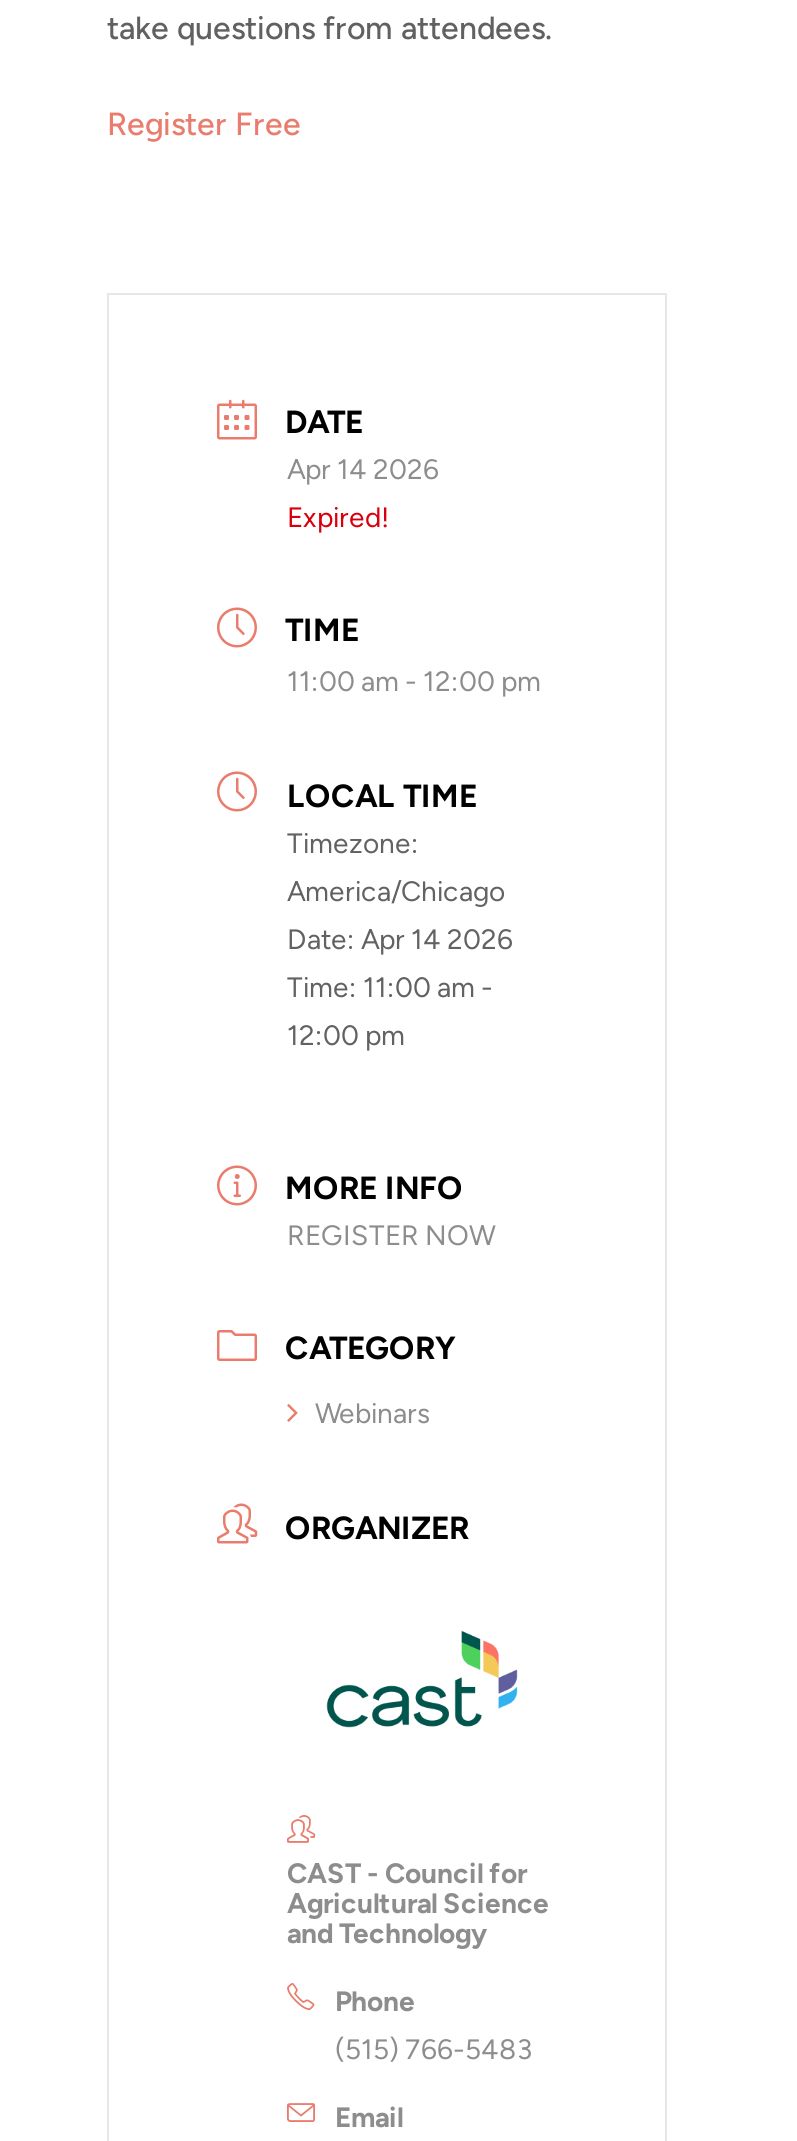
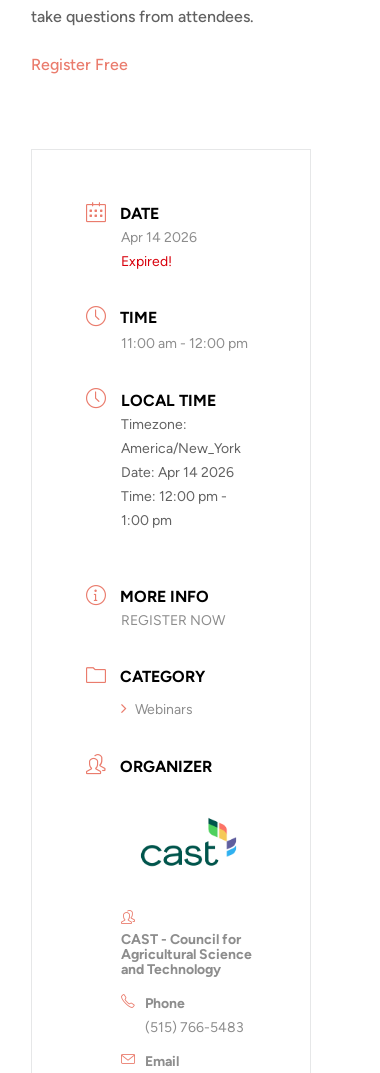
[287,875,505,909] America/Chicago -> [121,440,241,457] America/New_York
[287,971,493,1005] Time: 11:00 am - -> [121,488,227,505] Time: 12:00 pm -
[287,1019,405,1053] 12:00 pm -> [121,512,172,529] 1:00 pm

